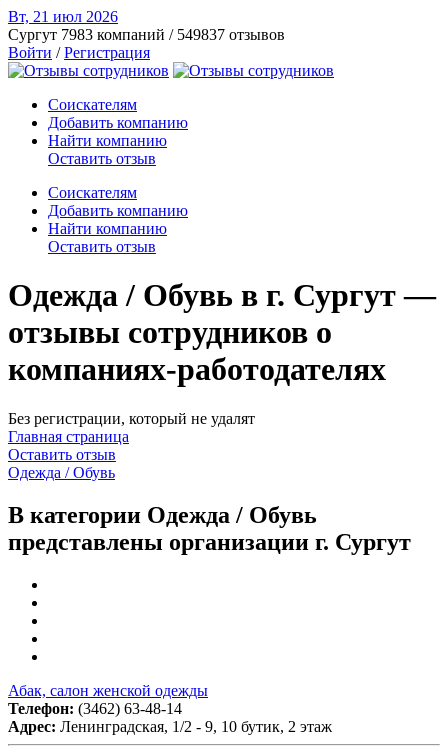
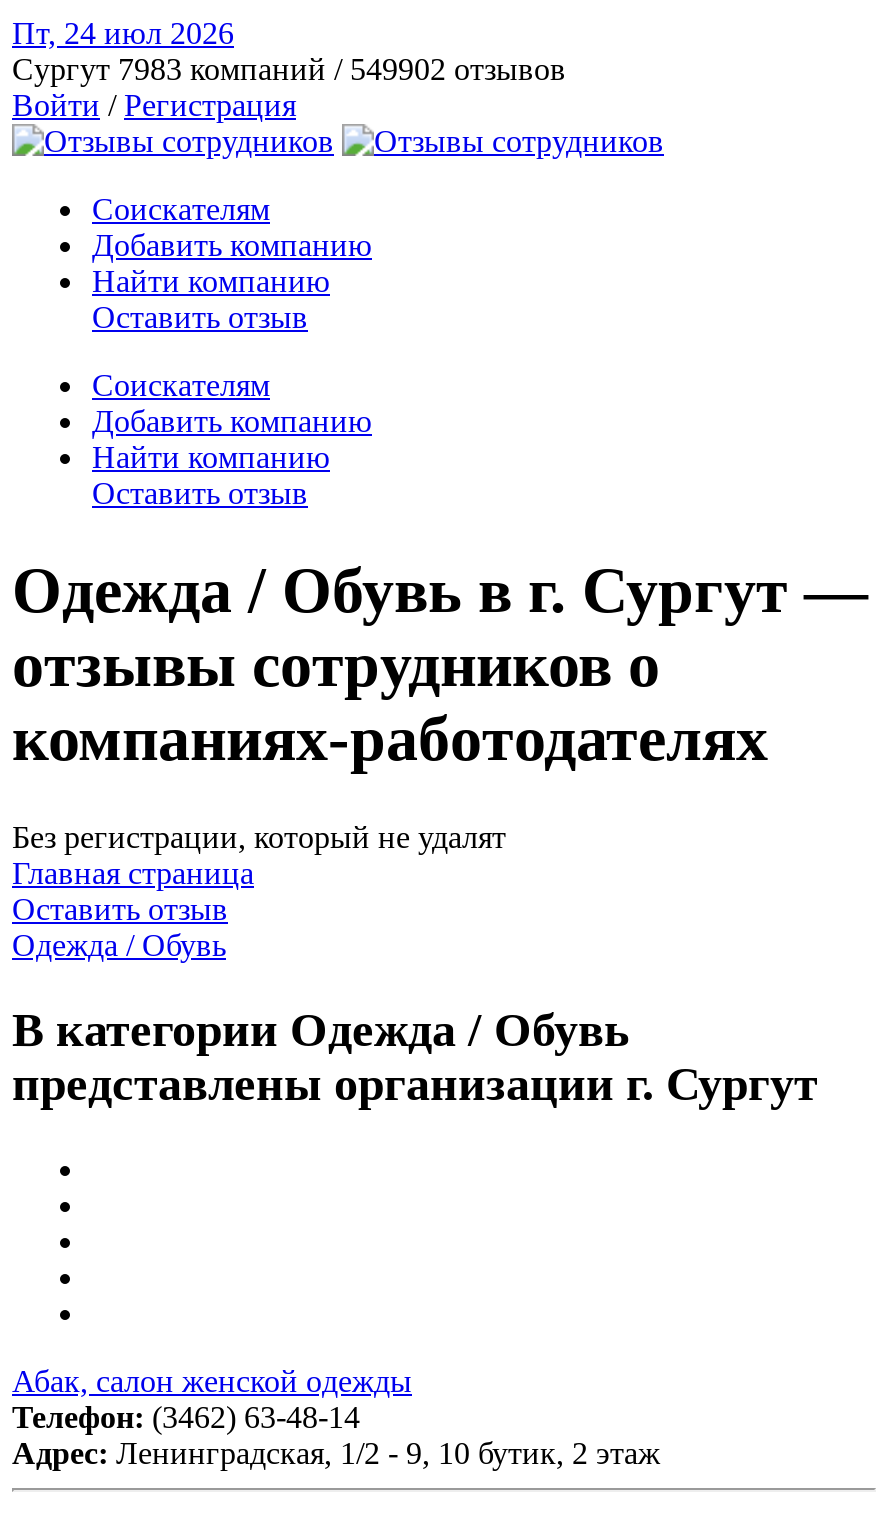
[8,8,118,25] Вт, 21 июл 2026 -> [12,16,234,50] Пт, 24 июл 2026
[8,26,285,43] Сургут 7983 компаний / 549837 отзывов -> [12,52,566,86] Сургут 7983 компаний / 549902 отзывов

